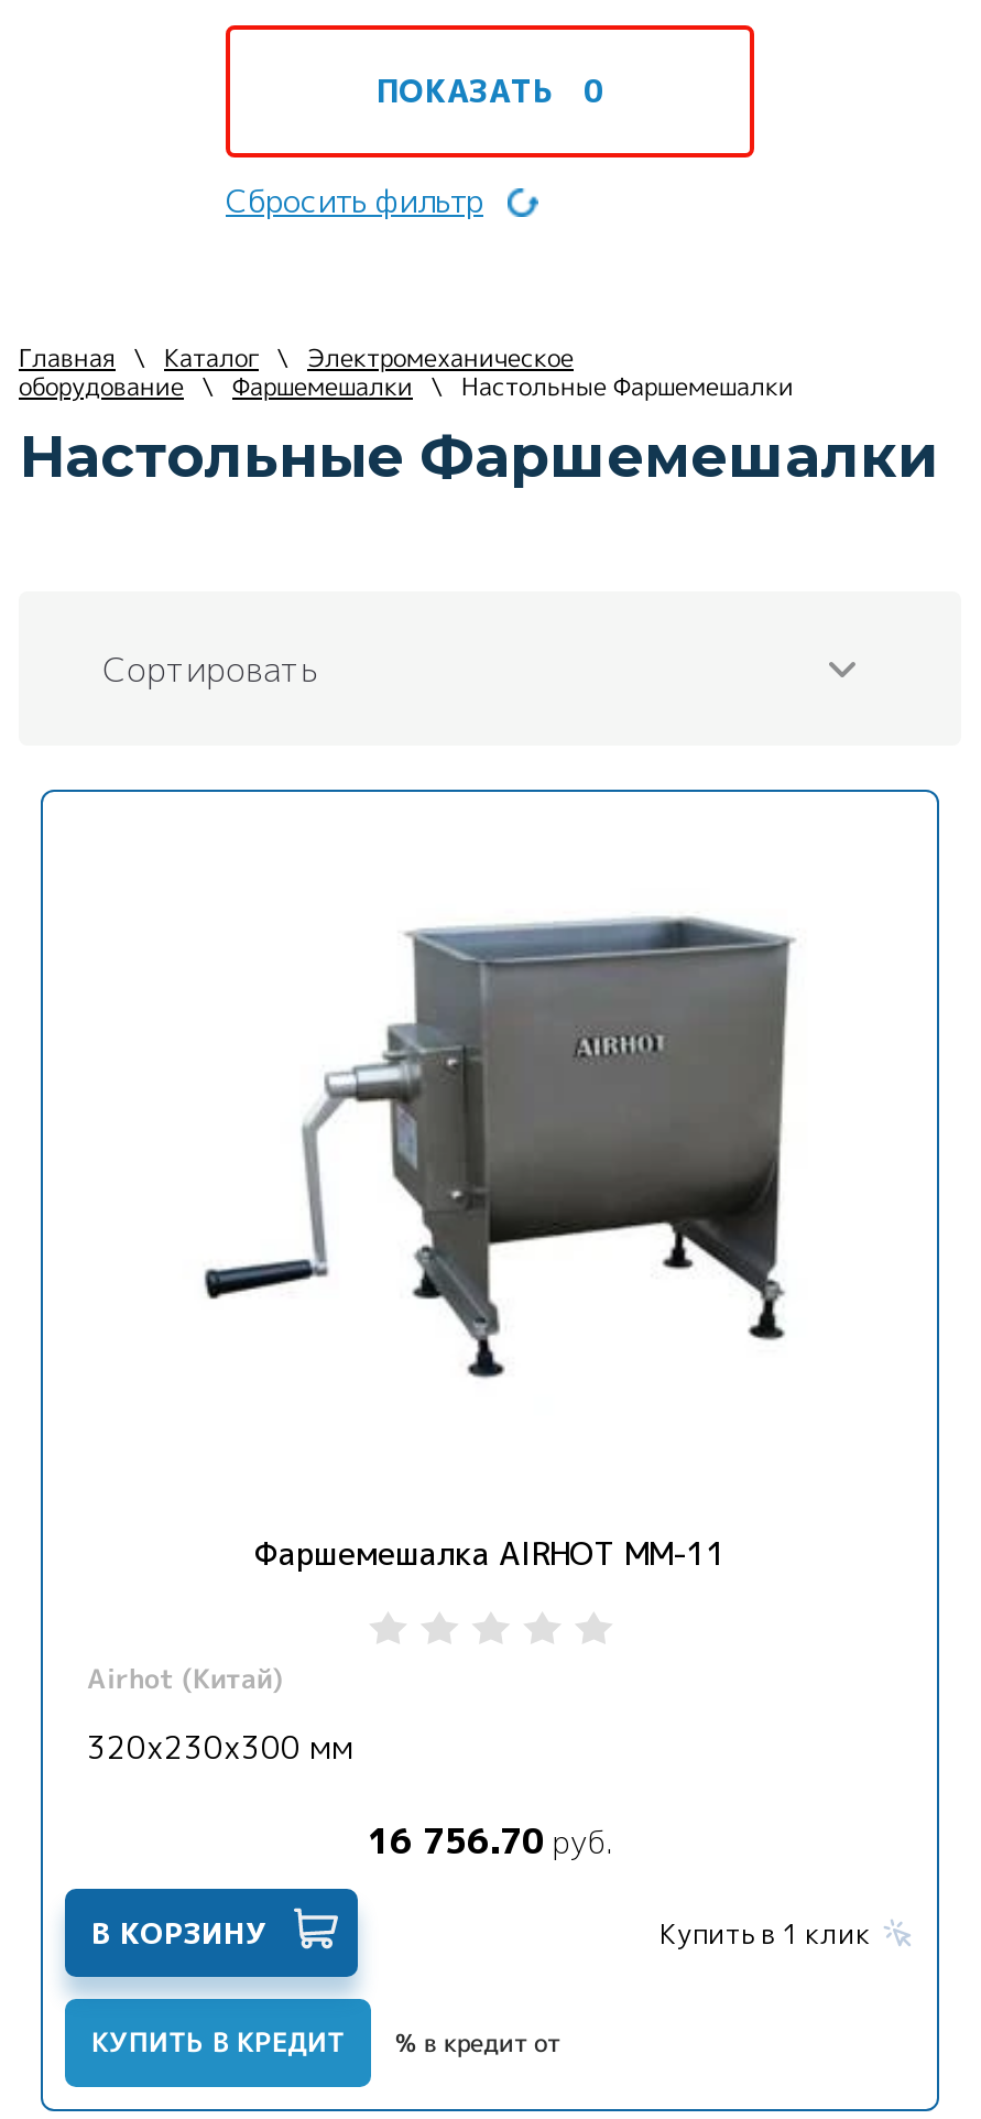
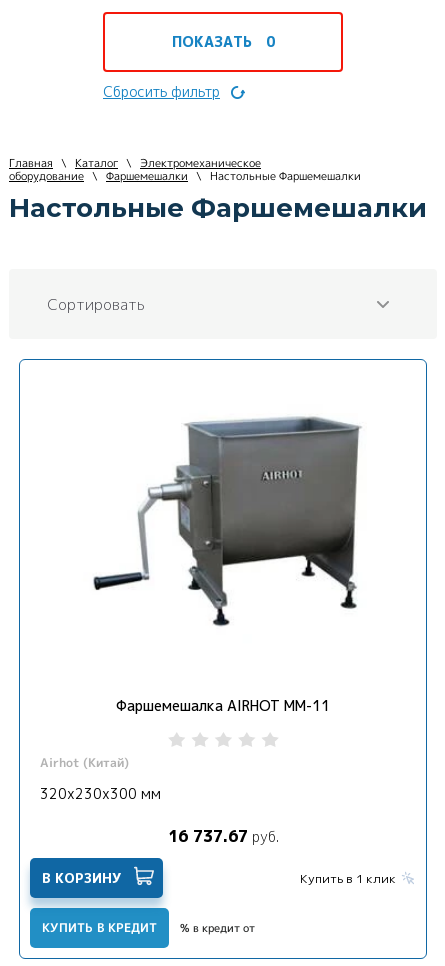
[368,1815,612,1864] 16 756.70 руб. -> [167,825,278,847] 16 737.67 руб.

